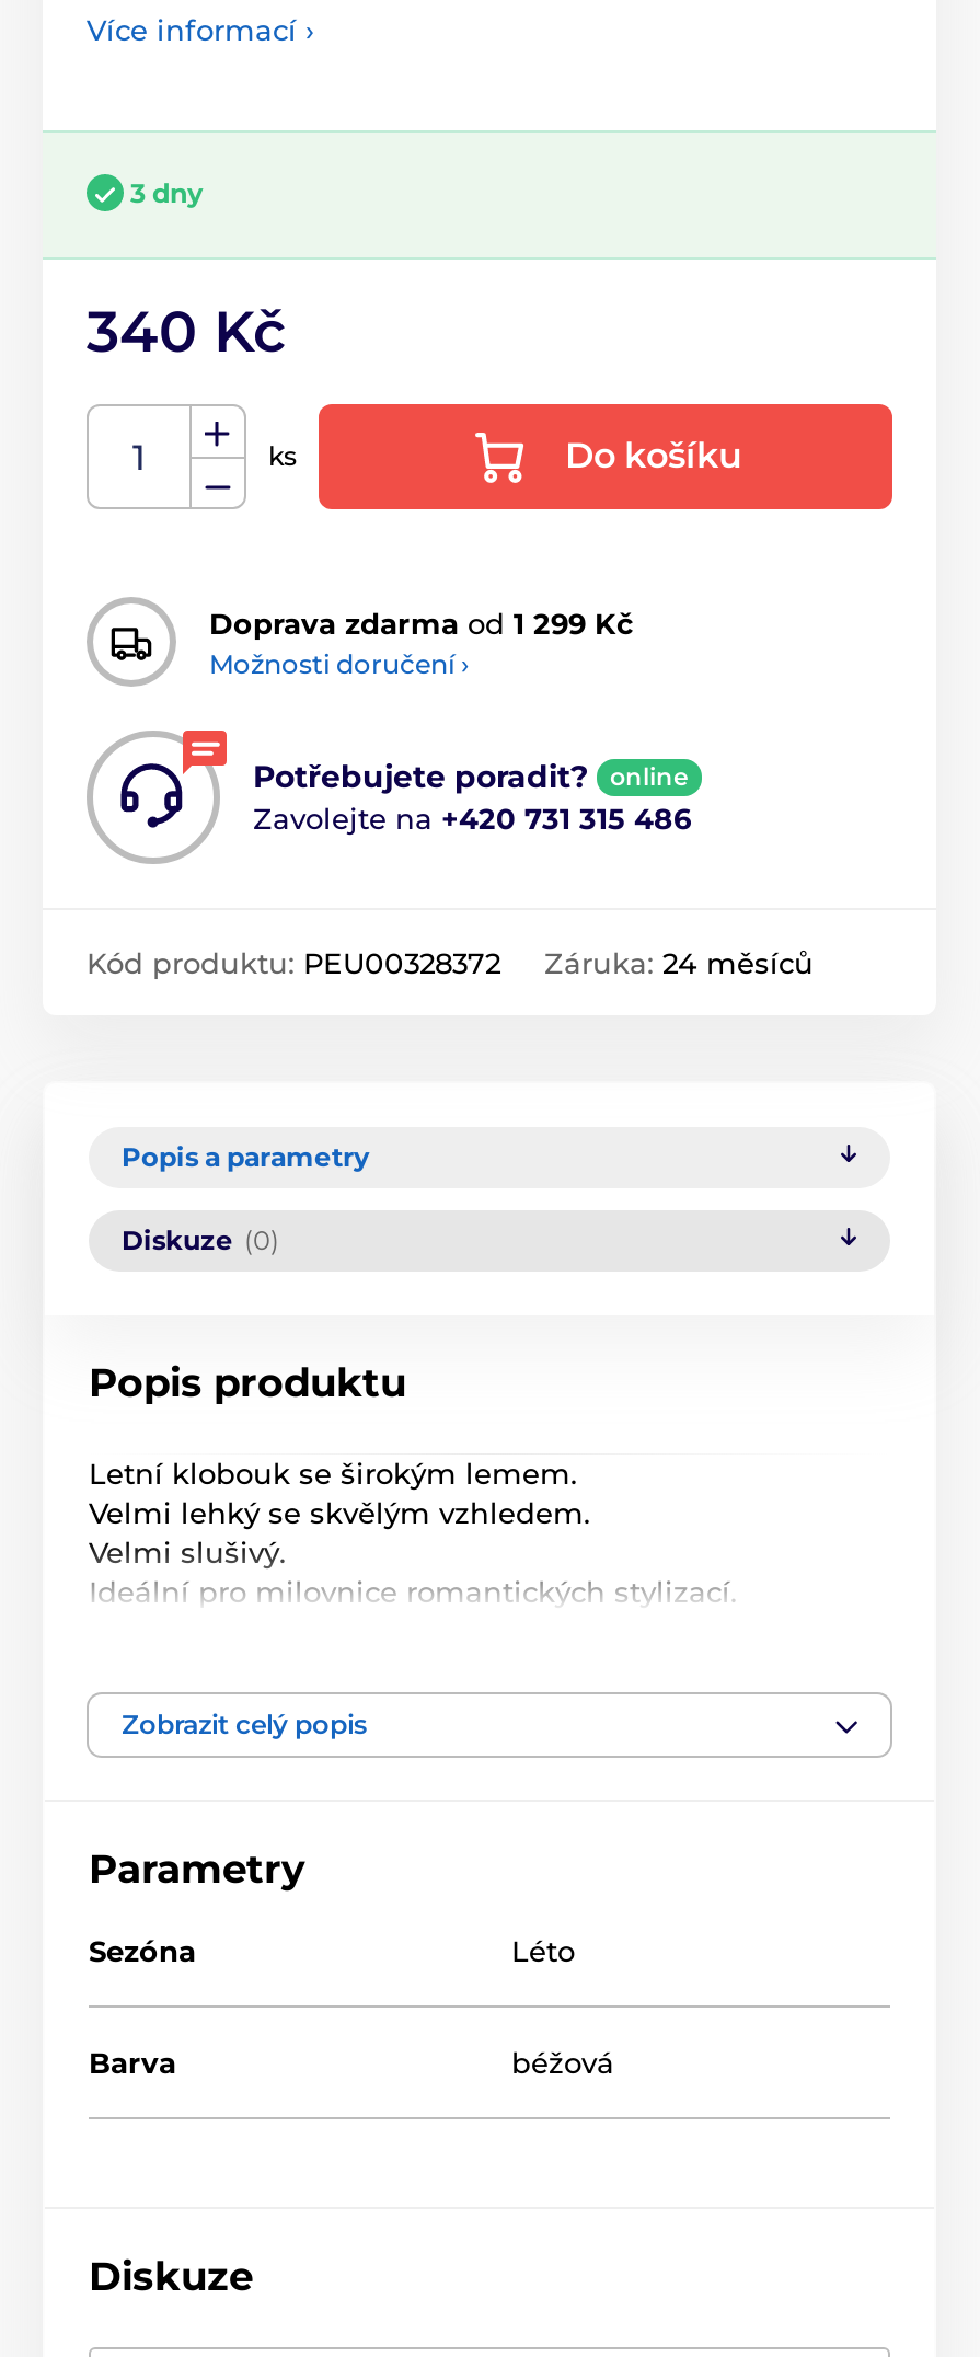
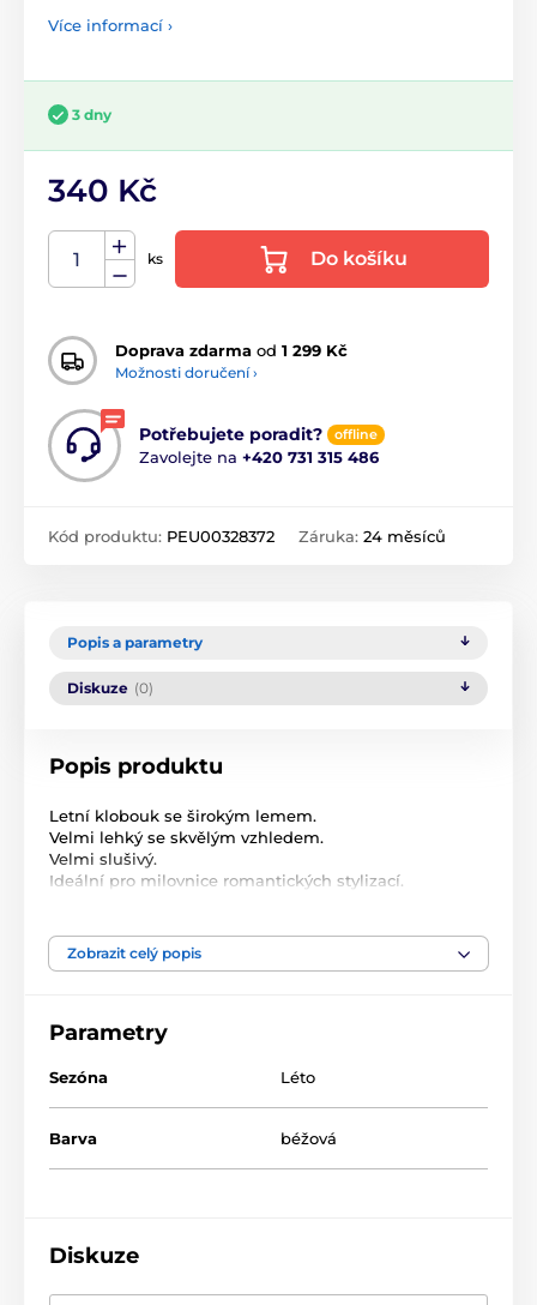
[610,762,689,793] online -> [334,426,378,443] offline

